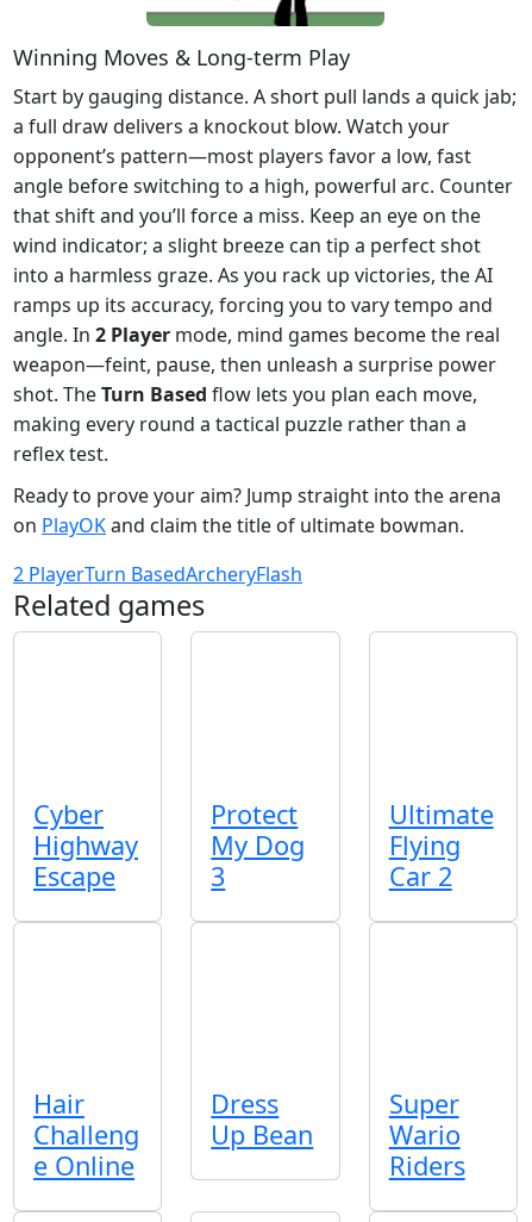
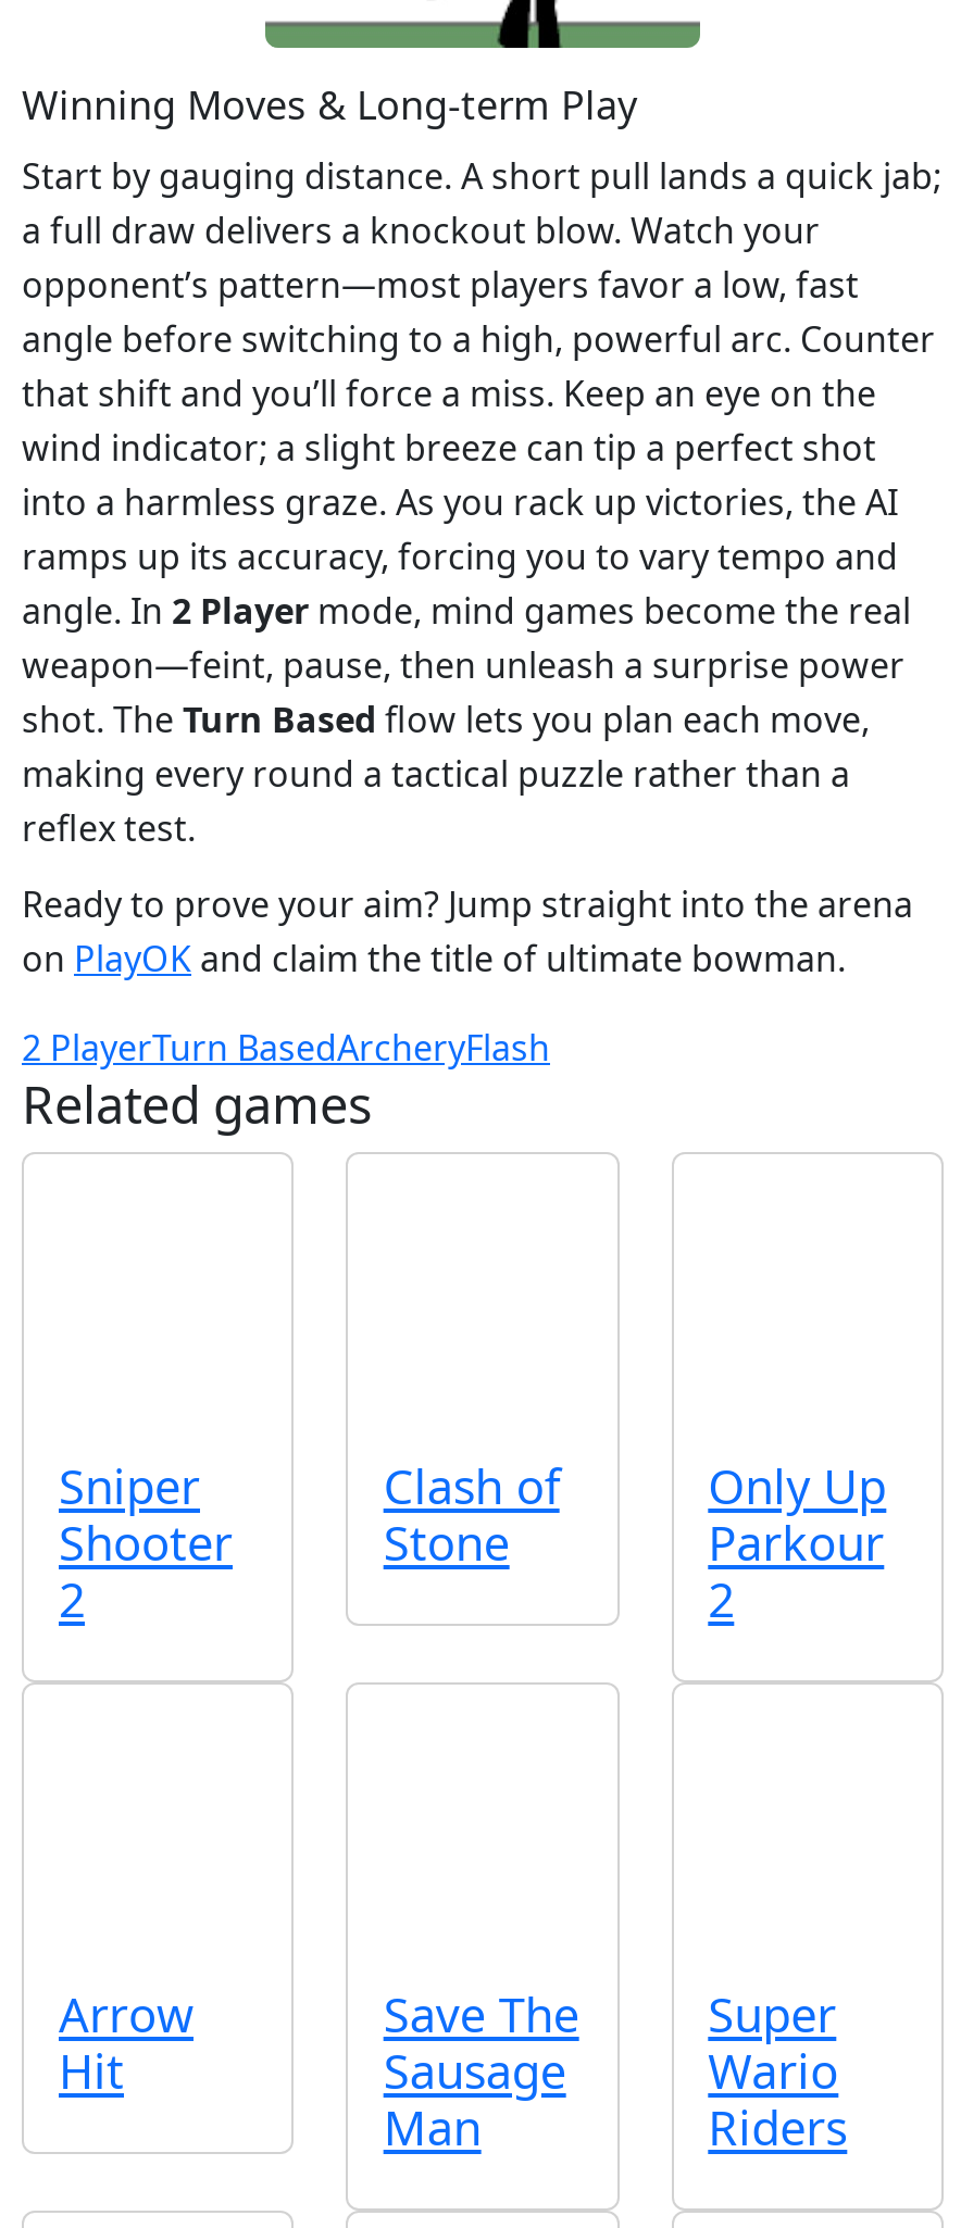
[33,796,138,893] Cyber | Highway | Escape -> [59,1453,233,1629] Sniper | Shooter | 2
[211,796,305,893] Protect | My Dog | 3 -> [383,1453,559,1573] Clash of | Stone
[389,796,494,893] Ultimate | Flying | Car 2 -> [708,1453,886,1629] Only Up | Parkour | 2
[33,1086,139,1182] Hair | Challeng | e Online -> [59,1982,194,2101] Arrow | Hit
[211,1086,313,1151] Dress | Up Bean -> [383,1982,579,2158] Save The | Sausage | Man

